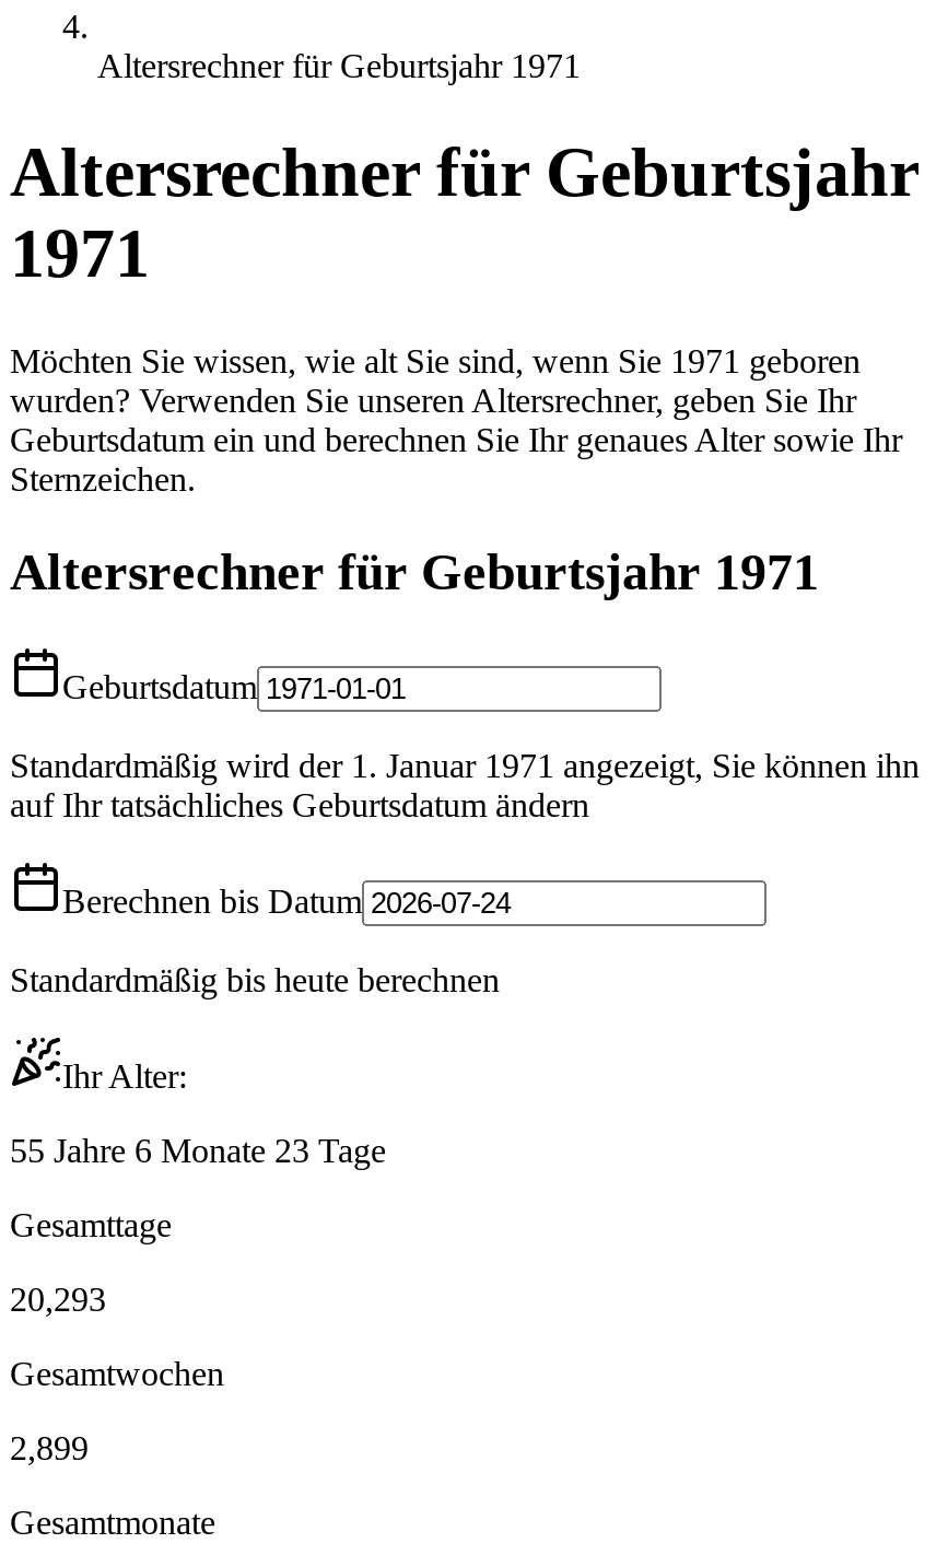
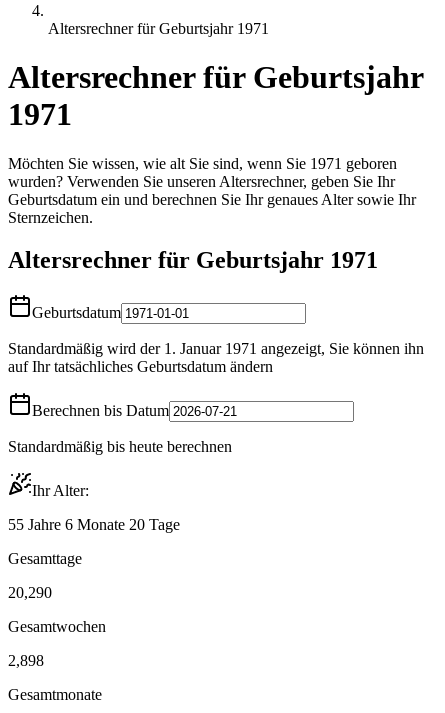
[10,1131,386,1168] 55 Jahre 6 Monate 23 Tage -> [8,516,180,533] 55 Jahre 6 Monate 20 Tage
[10,1280,106,1317] 20,293 -> [8,584,52,601] 20,290
[10,1429,89,1466] 2,899 -> [8,652,44,669] 2,898

